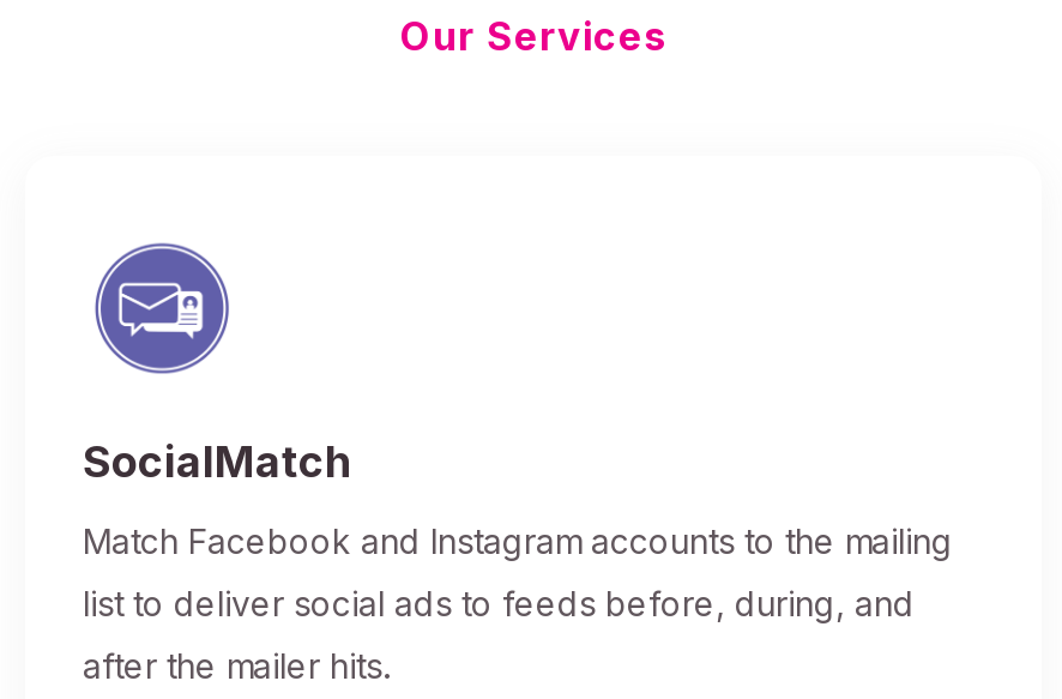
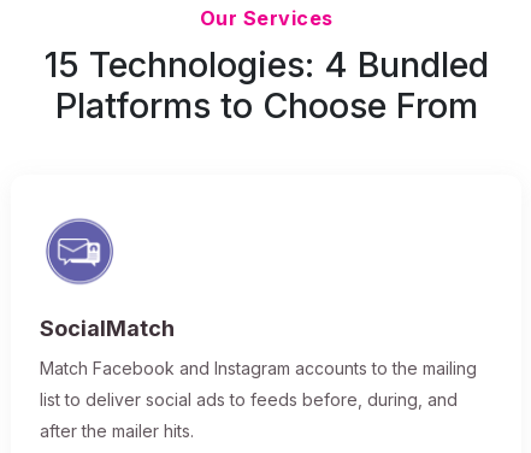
none -> [44,43,488,127] 15 Technologies: 4 Bundled | Platforms to Choose From

